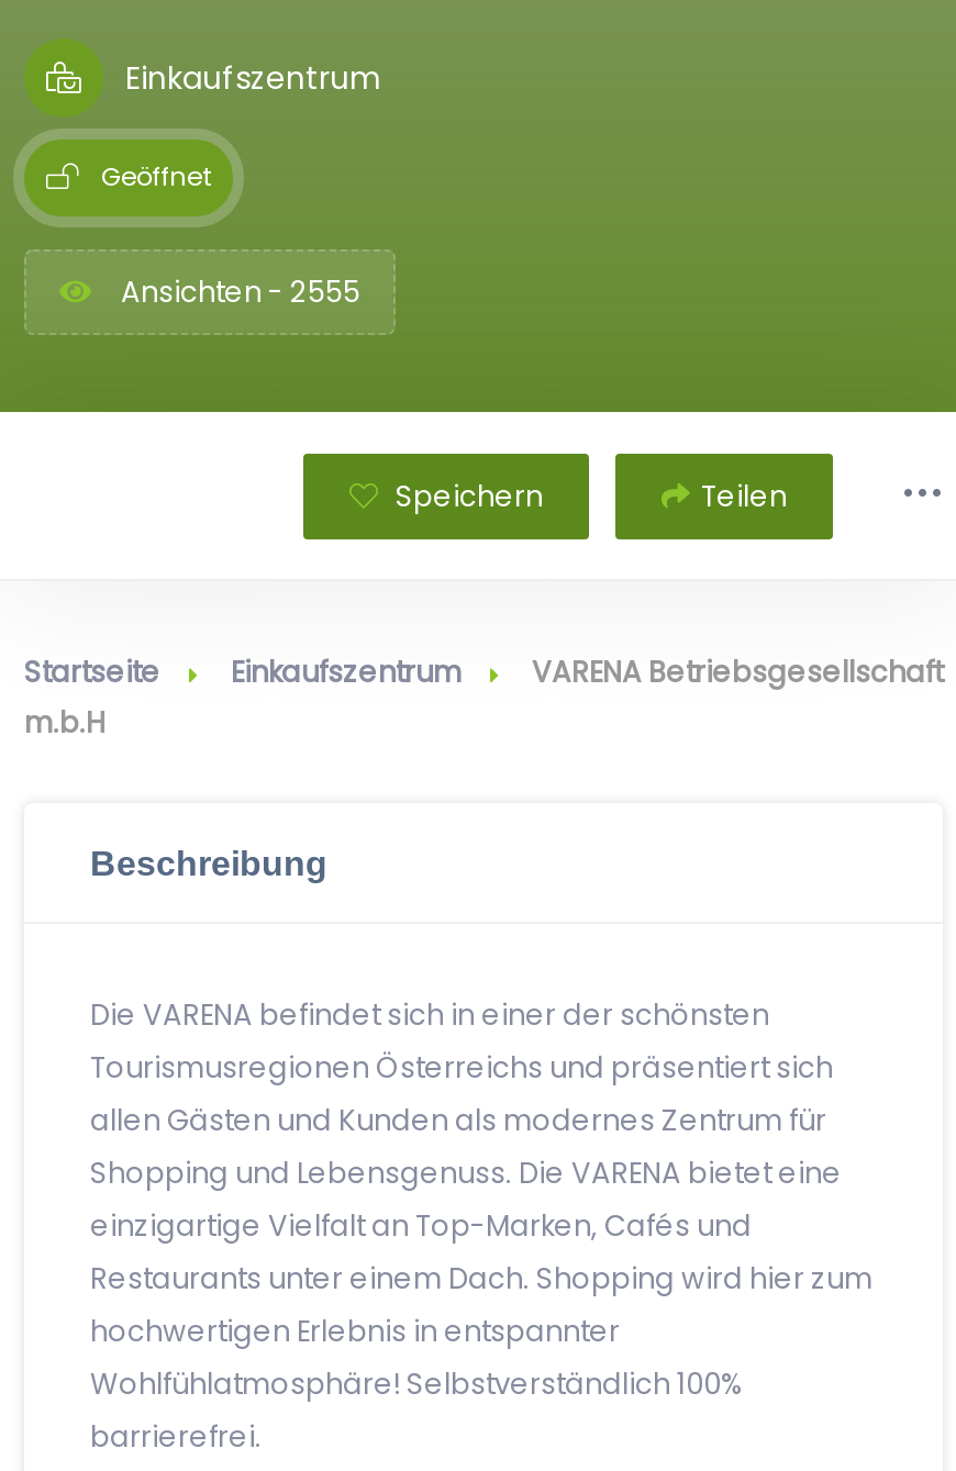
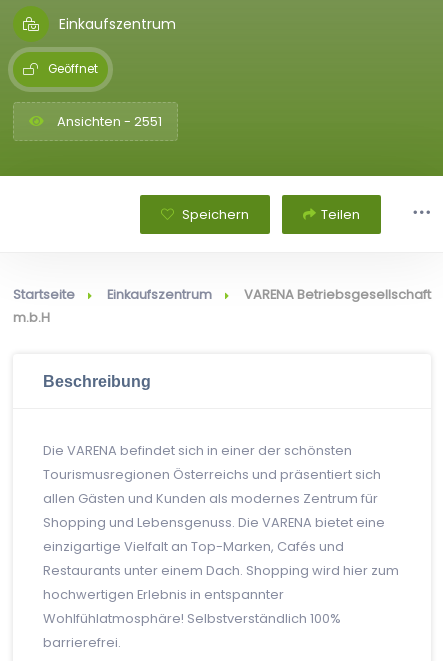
[114,271,360,313] Ansichten - 2555 -> [54,112,162,131] Ansichten - 2551

